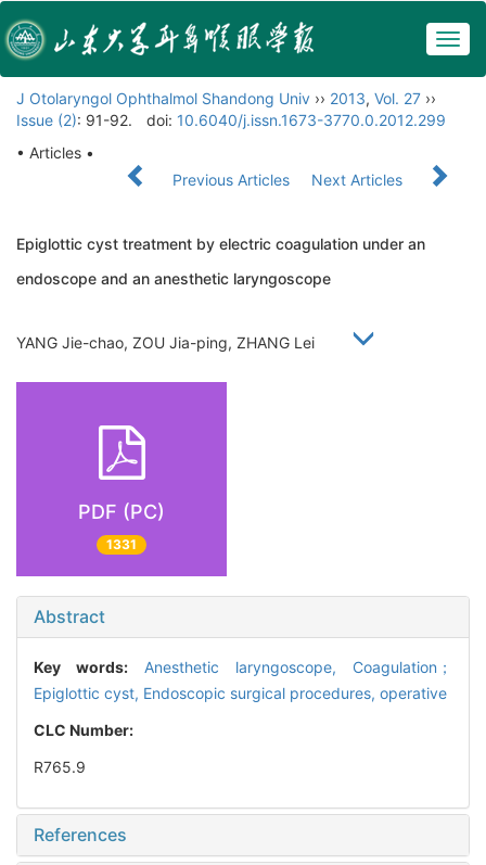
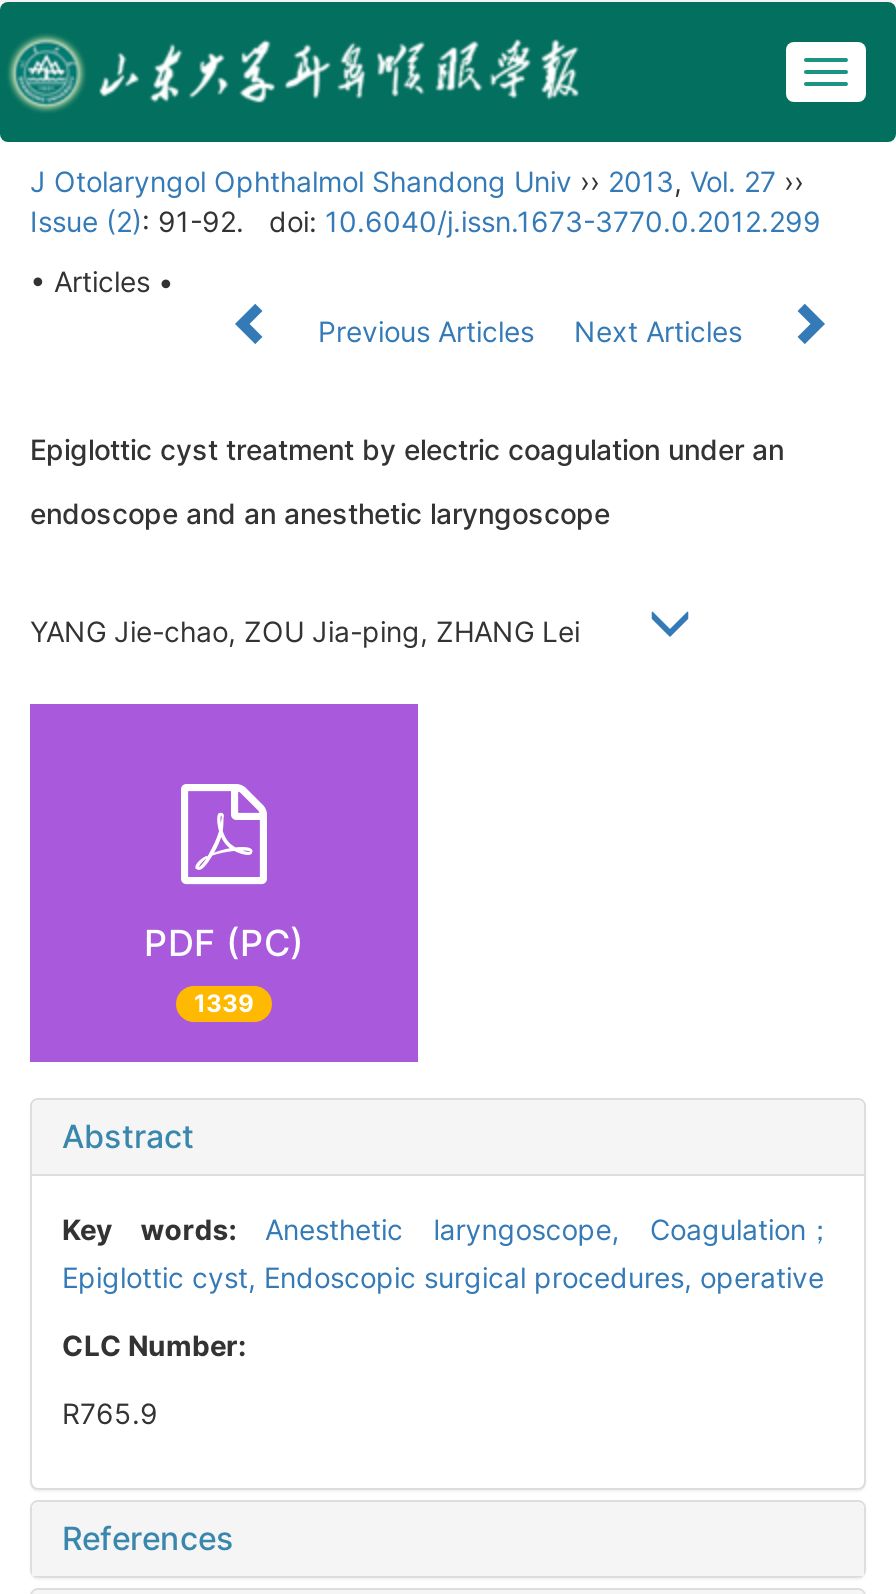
[106,536,137,552] 1331 -> [194,988,254,1018] 1339

